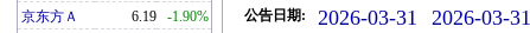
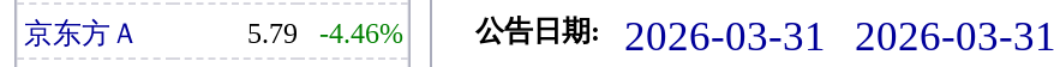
[132,8,157,25] 6.19 -> [247,17,298,50] 5.79
[167,8,209,25] -1.90% -> [319,17,403,50] -4.46%

